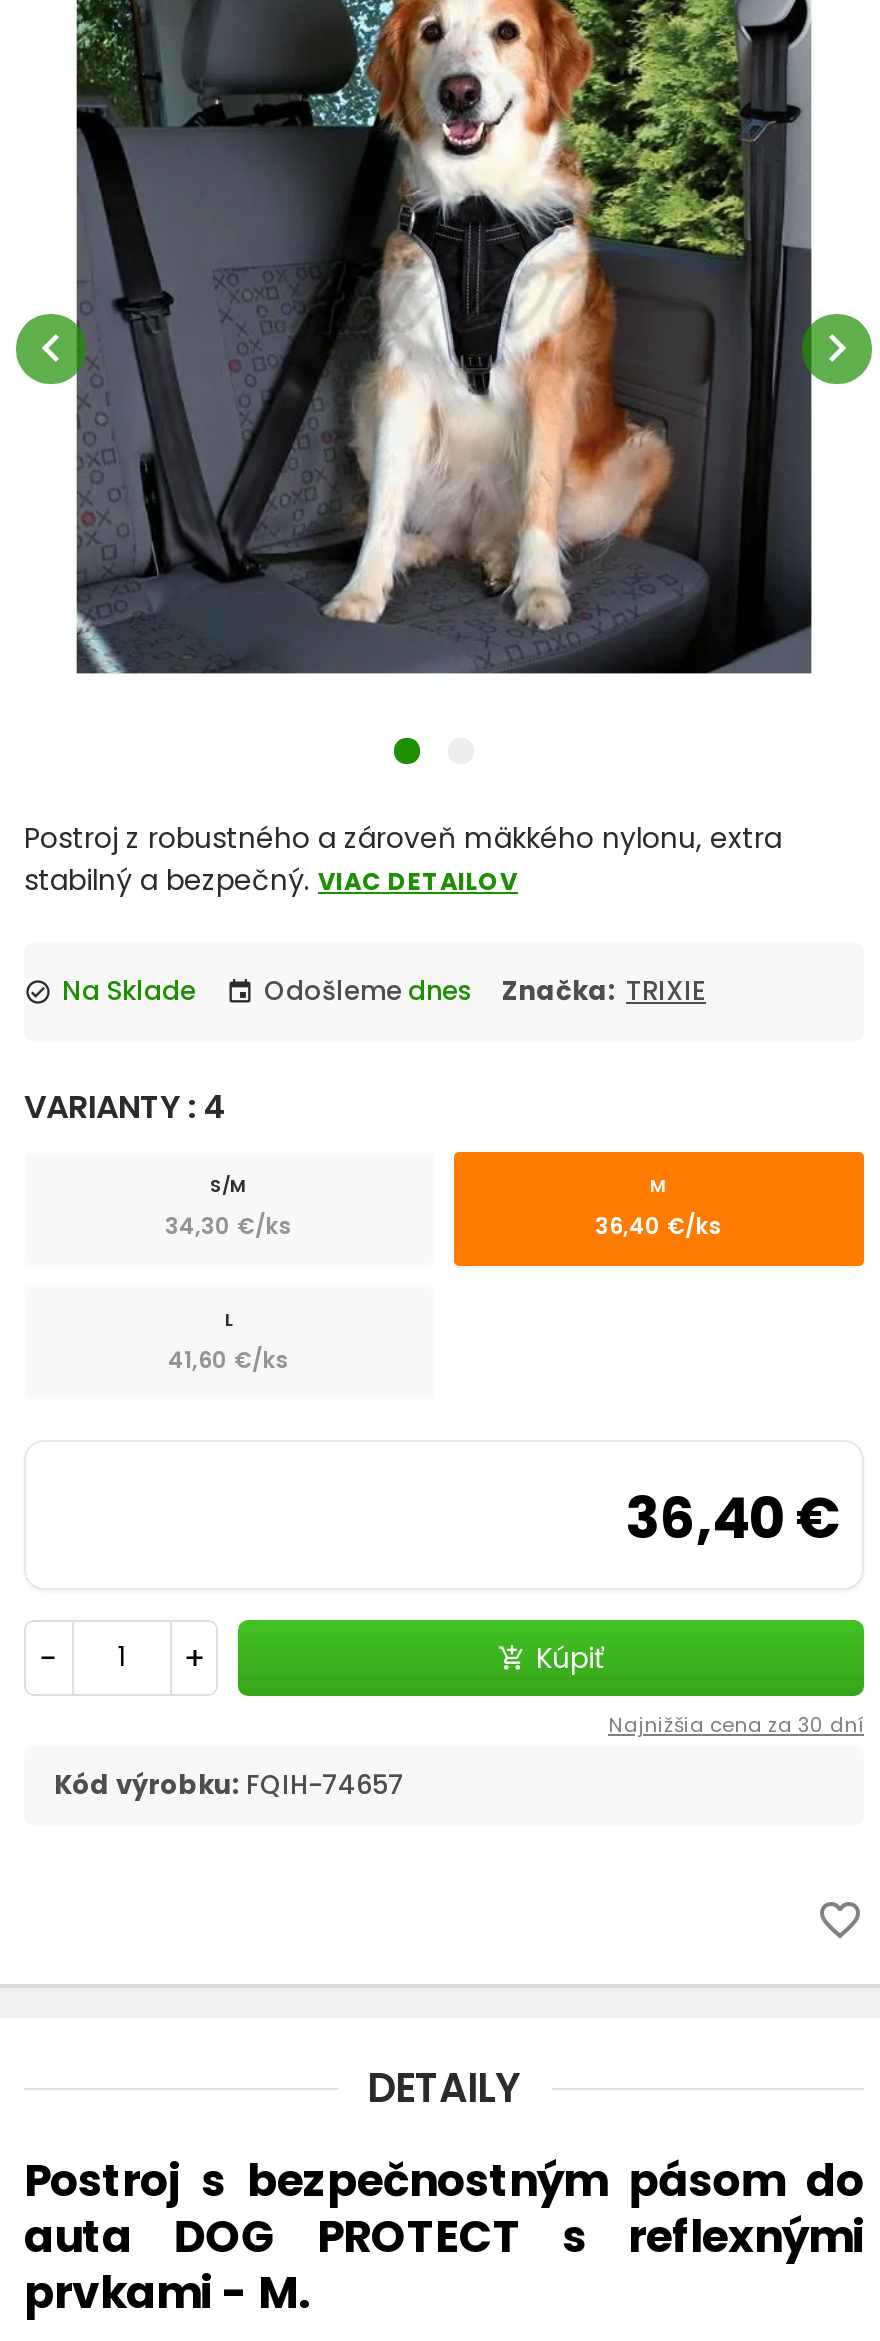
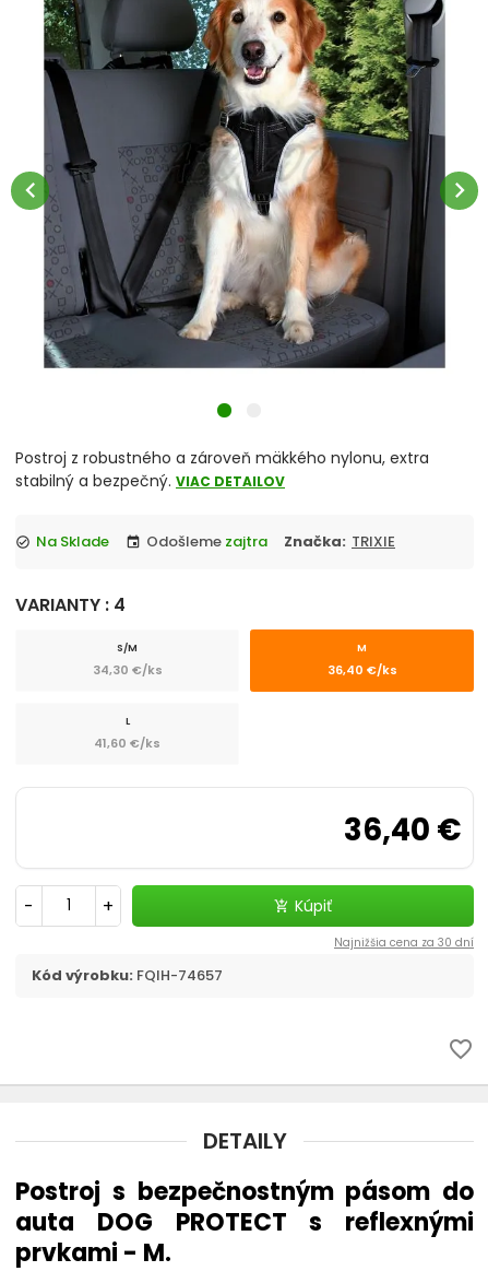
[286,972,472,1010] Odošleme dnes -> [158,531,267,552] Odošleme zajtra

